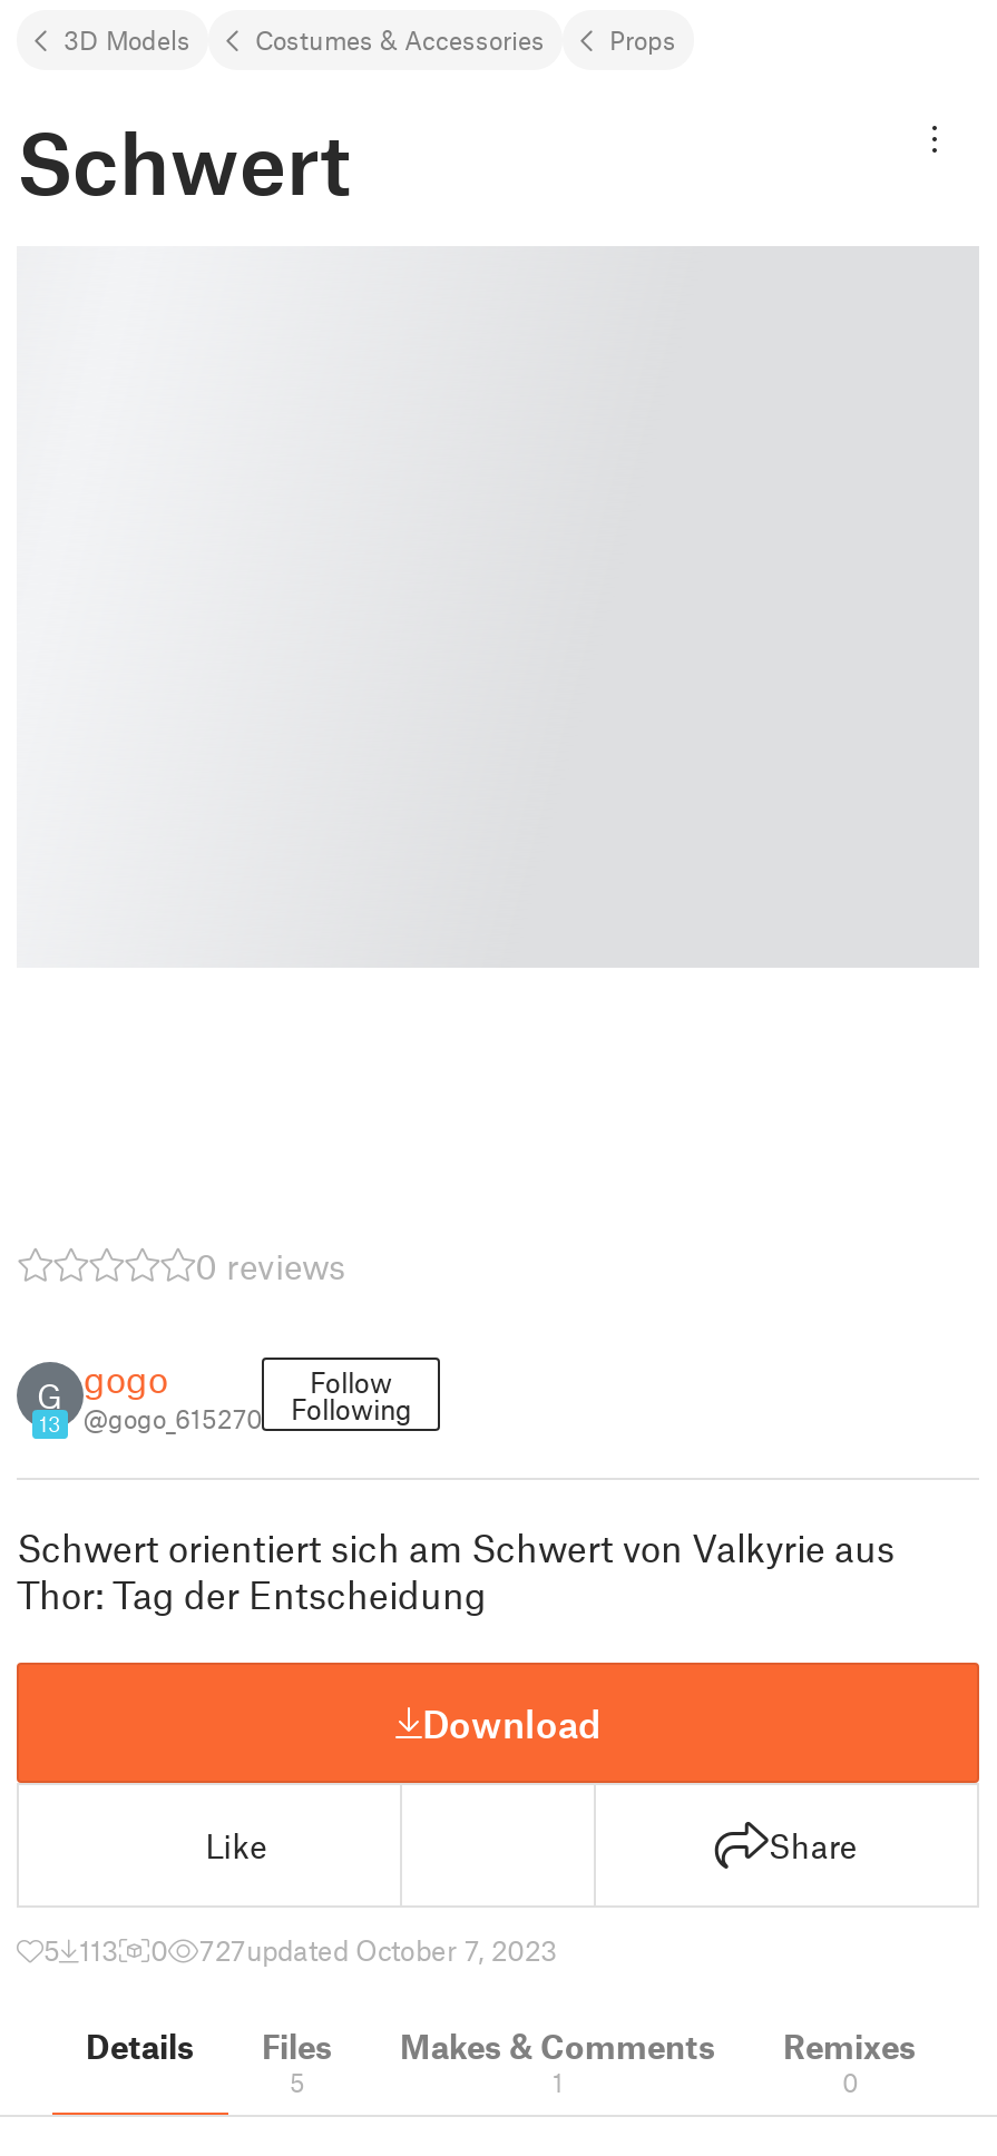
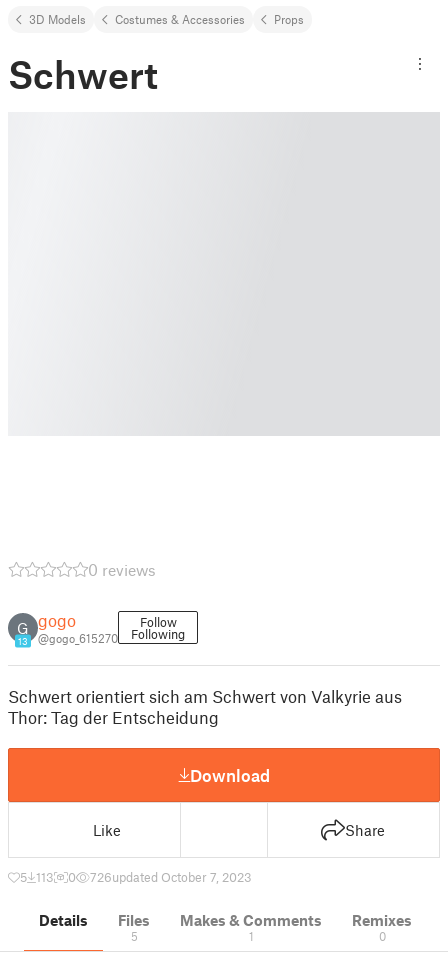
[199,1932,558,1968] 727updated October 7, 2023 -> [90,869,252,885] 726updated October 7, 2023

